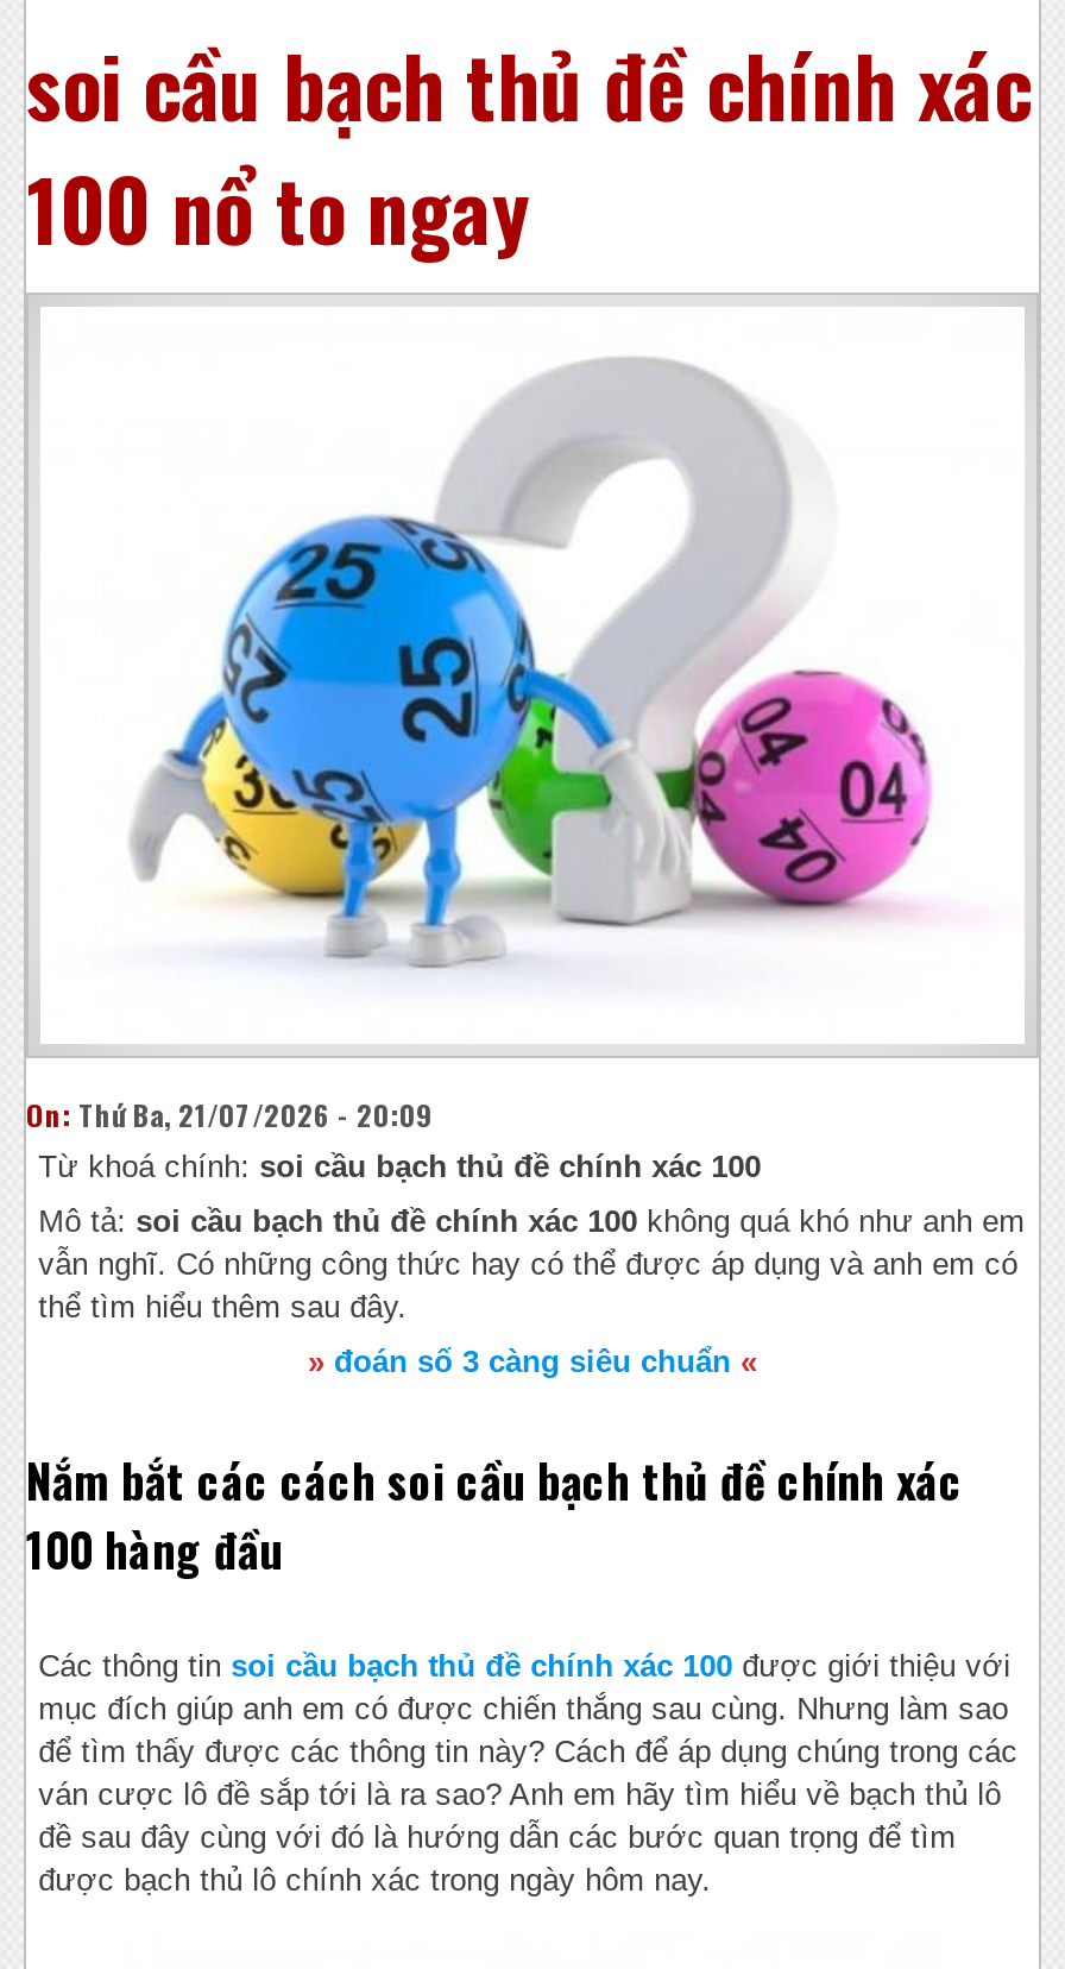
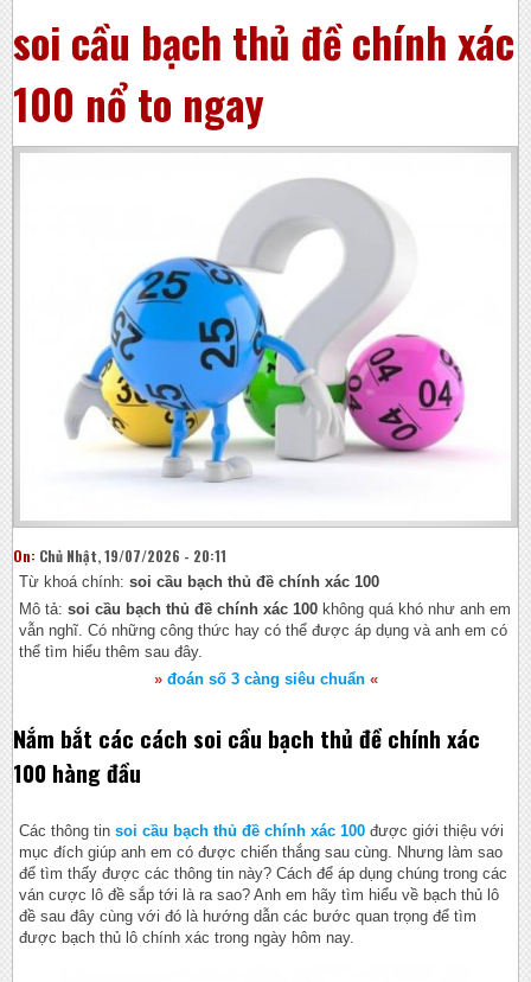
[26,1094,433,1135] On: Thứ Ba, 21/07/2026 - 20:09 -> [13,546,226,566] On: Chủ Nhật, 19/07/2026 - 20:11

